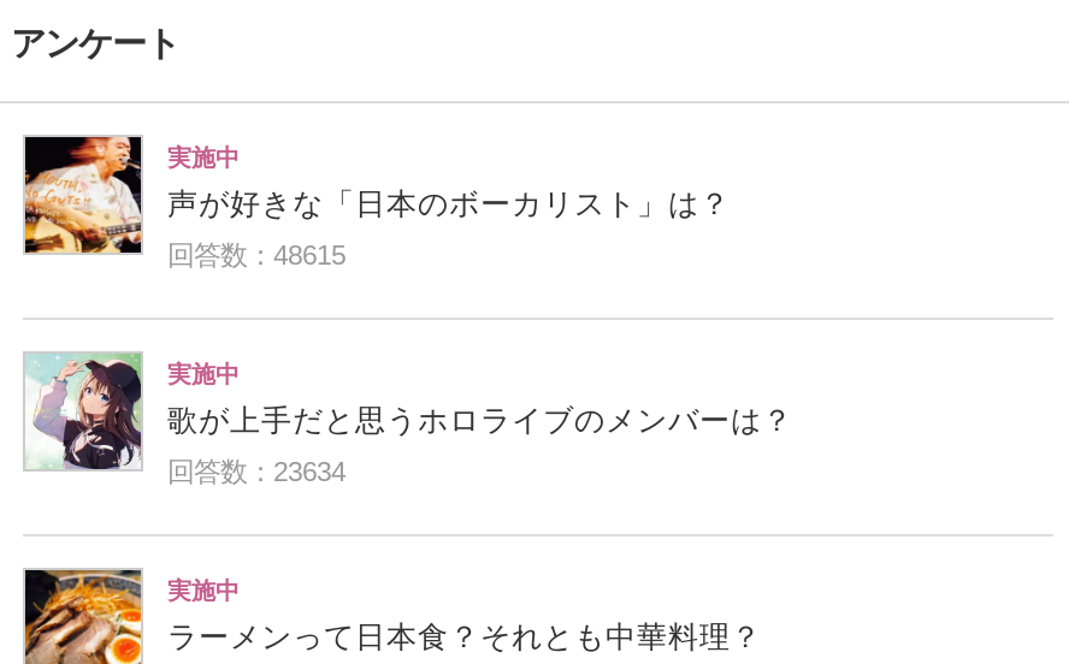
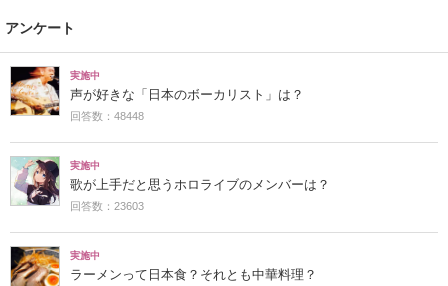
[167,240,345,269] 回答数：48615 -> [70,110,144,122] 回答数：48448
[167,457,345,486] 回答数：23634 -> [70,200,144,212] 回答数：23603

